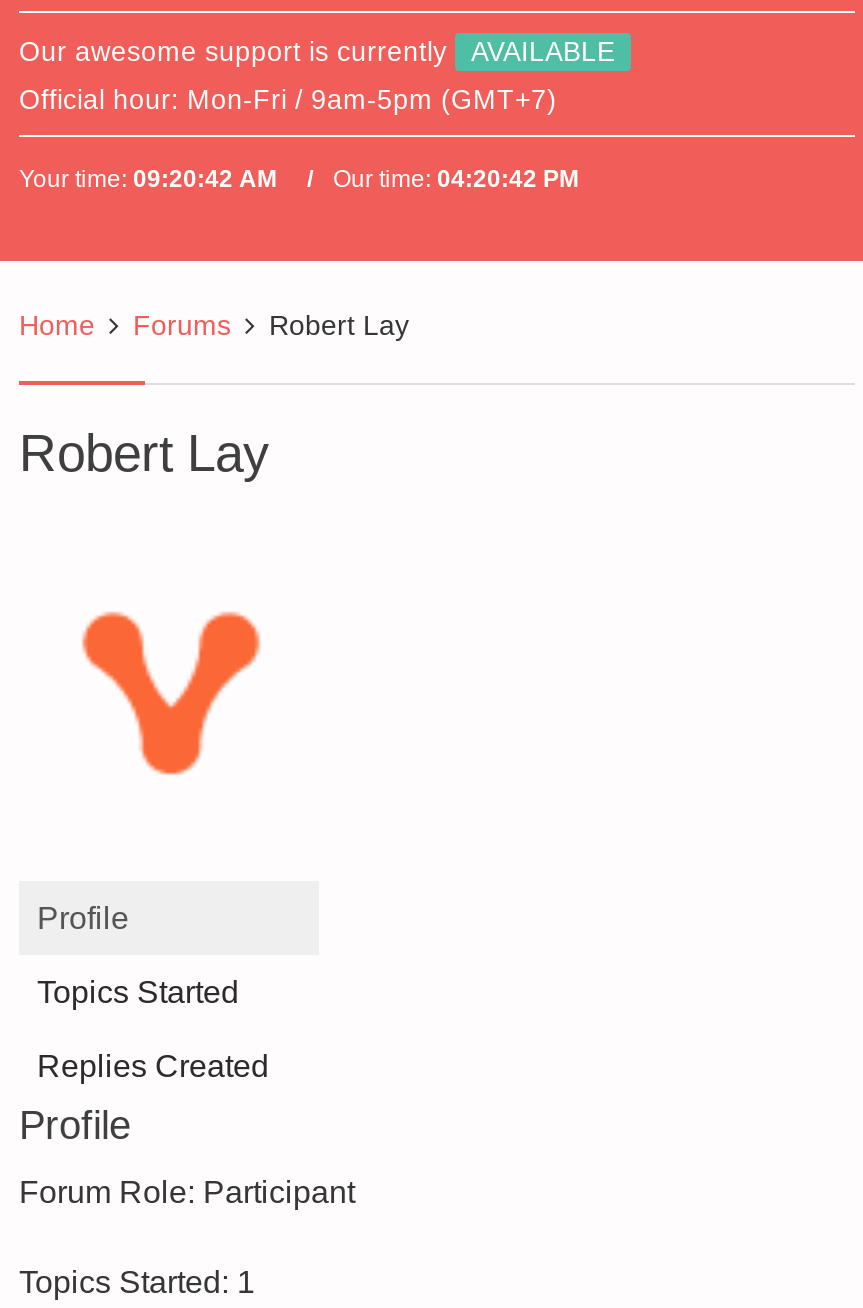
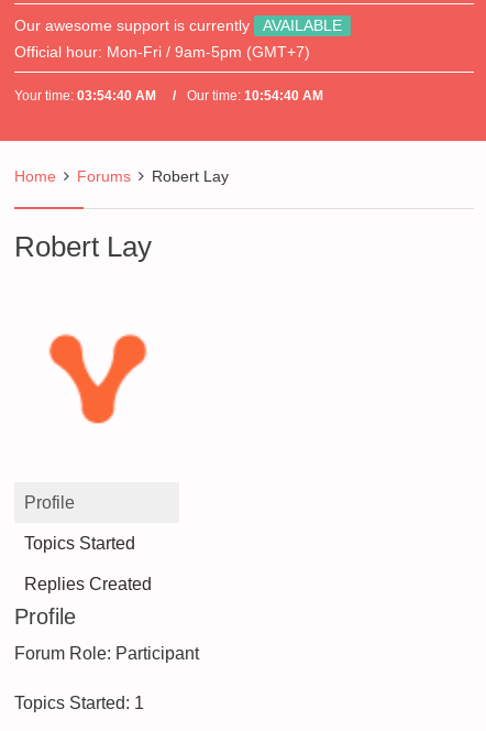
[19,165,277,193] Your time: 09:20:42 AM -> [14,88,156,103] Your time: 03:54:40 AM
[327,165,579,193] Our time: 04:20:42 PM -> [184,88,323,103] Our time: 10:54:40 AM

